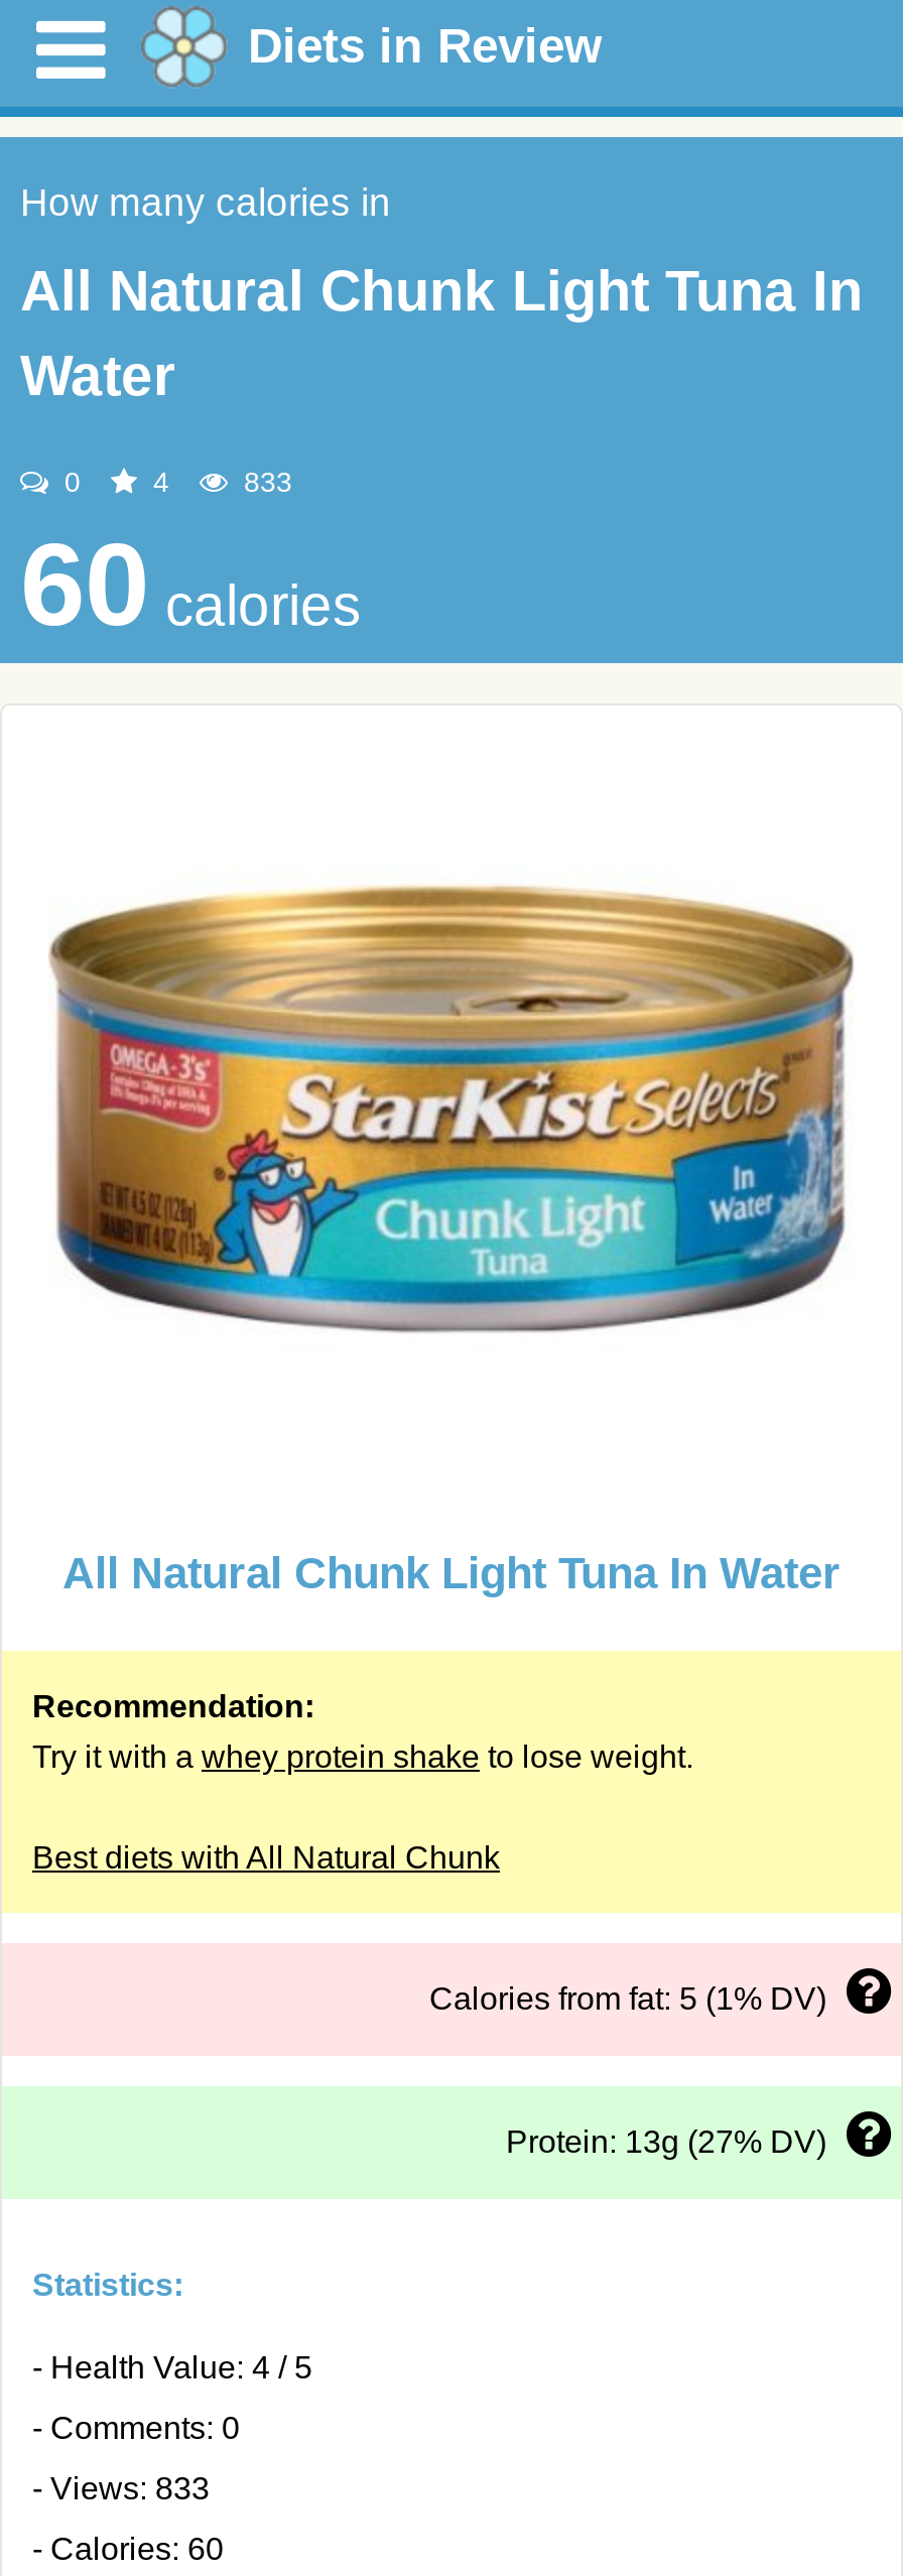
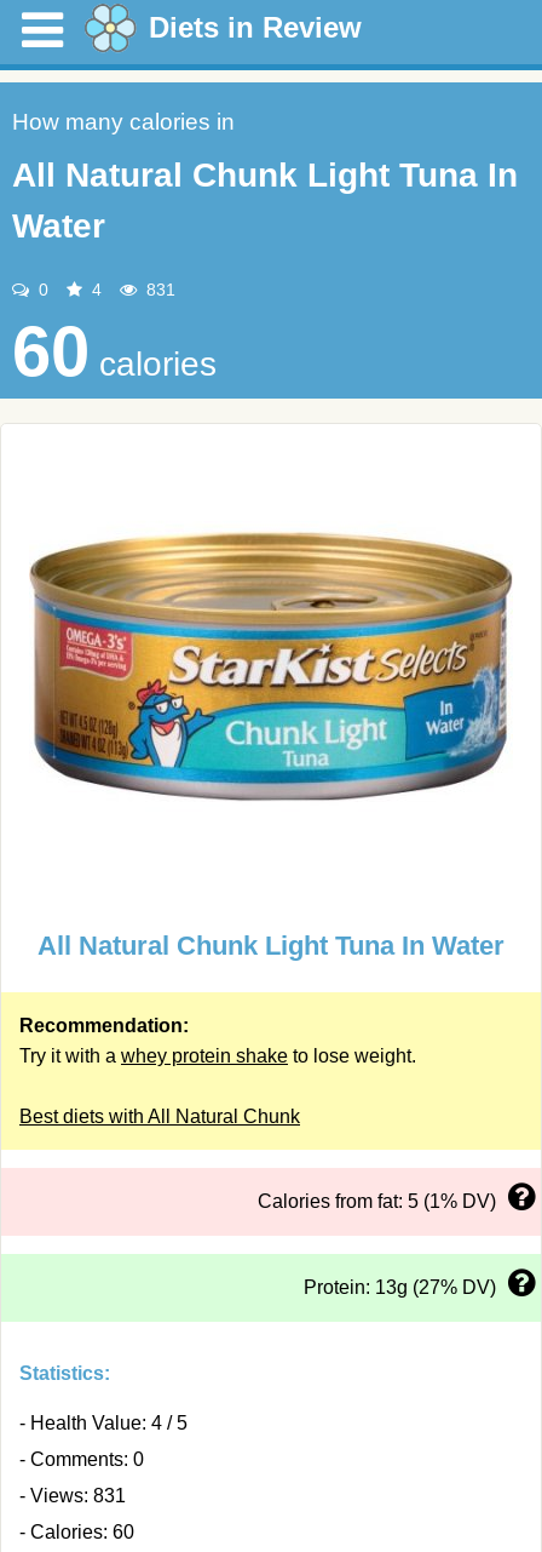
[236,466,292,498] 833 -> [142,280,175,299] 831
[32,2471,210,2505] - Views: 833 -> [19,1485,126,1506] - Views: 831

